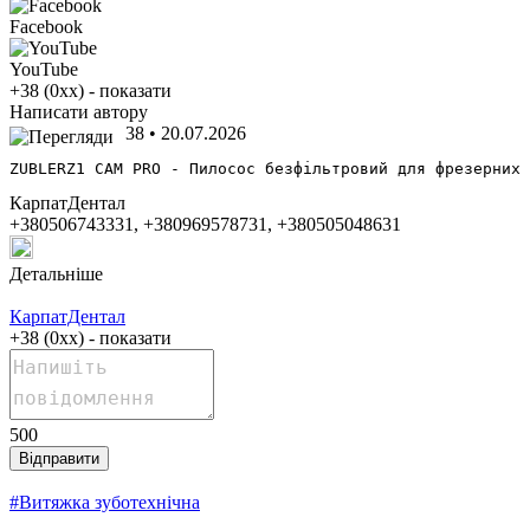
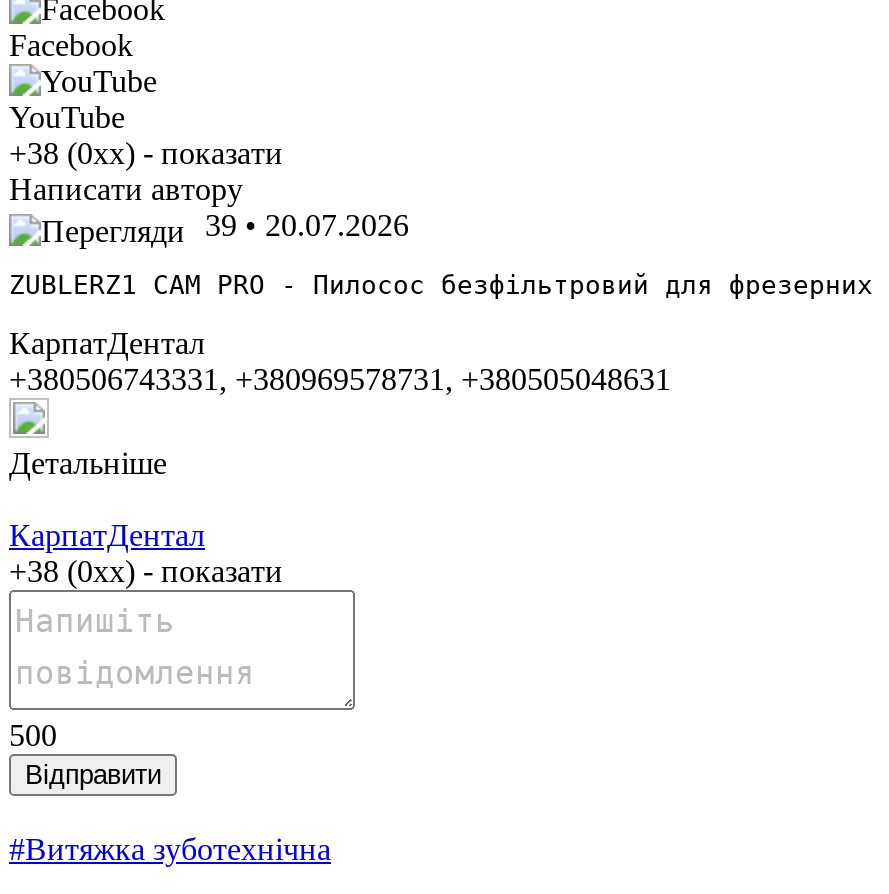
[121,123,246,143] 38 • 20.07.2026 -> [197,208,409,242] 39 • 20.07.2026

